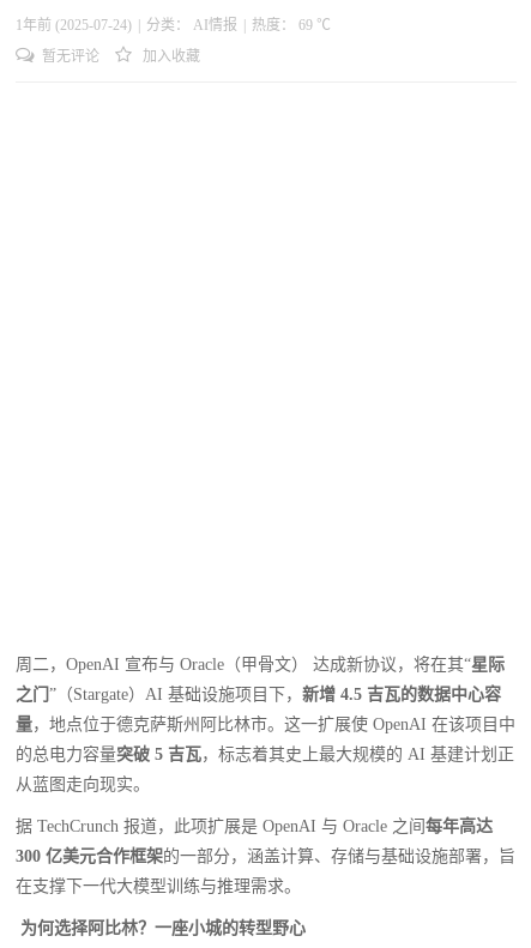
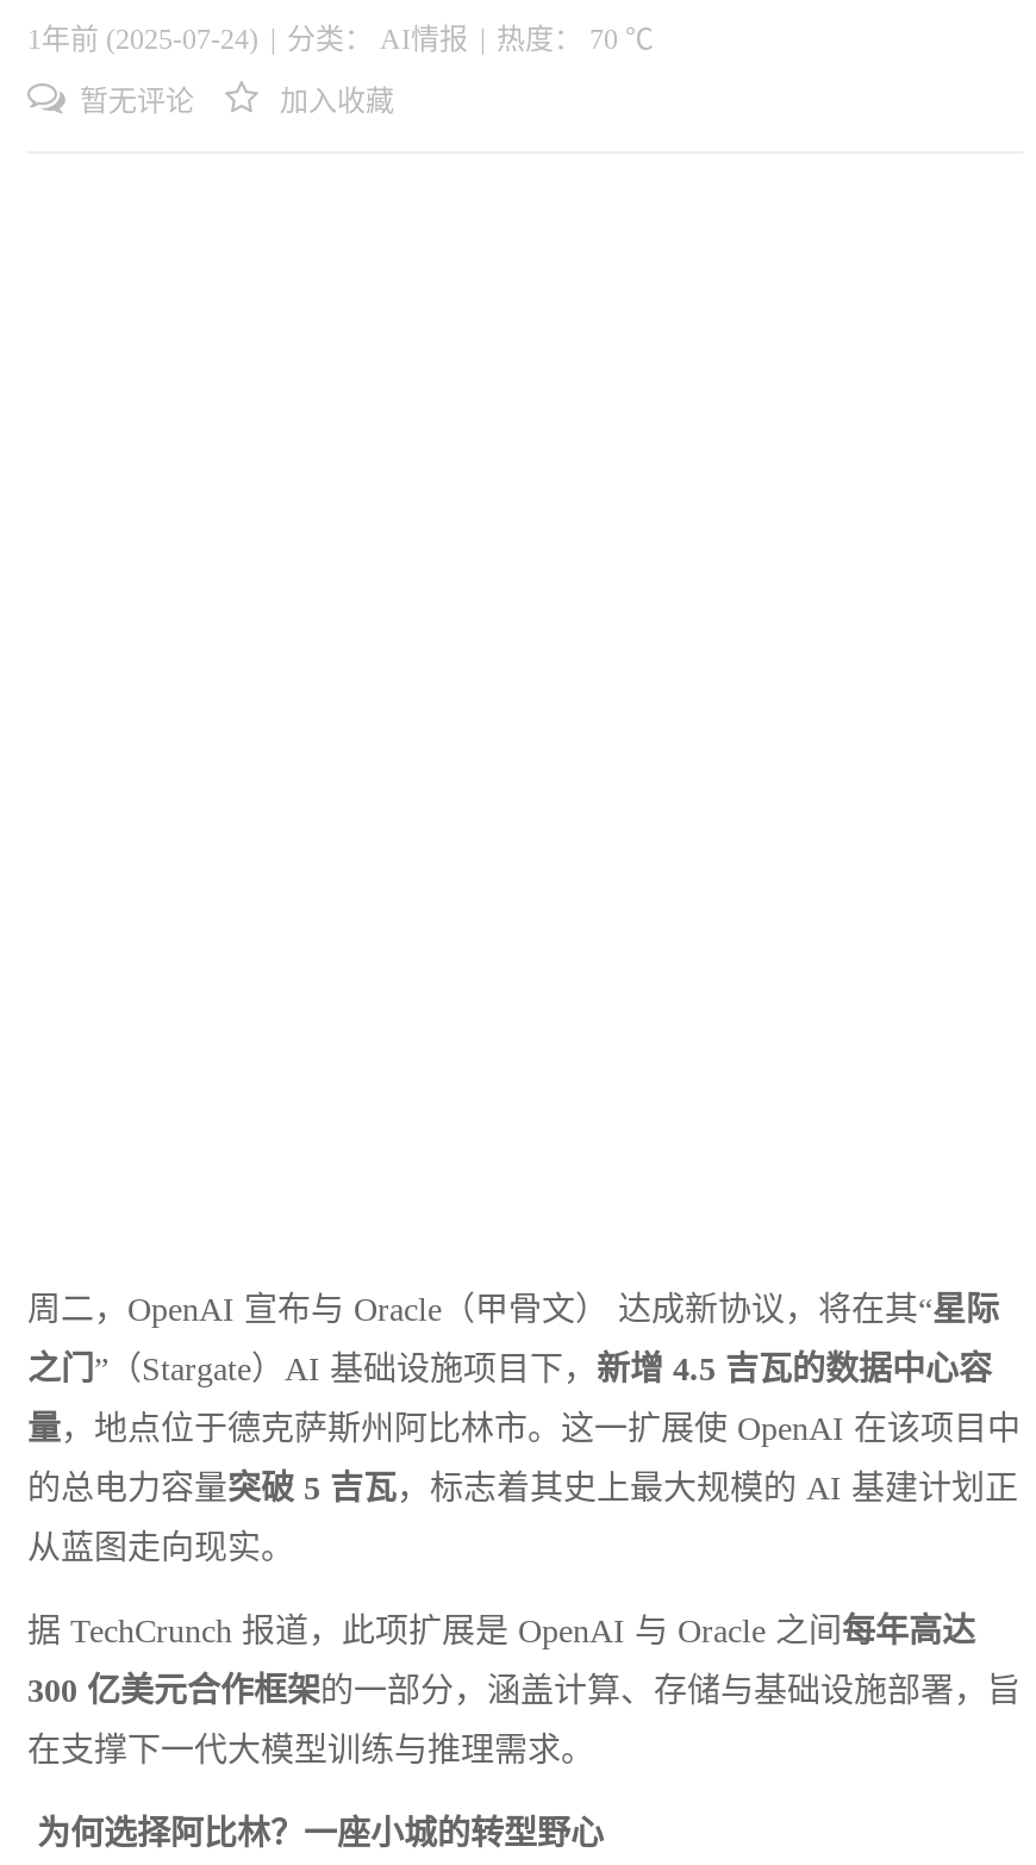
[16,17,331,34] 1年前 (2025-07-24) 分类：AI情报 热度： 69 ℃ -> [27,23,654,56] 1年前 (2025-07-24) 分类：AI情报 热度： 70 ℃

